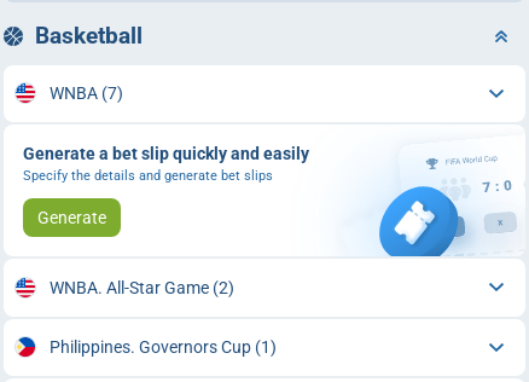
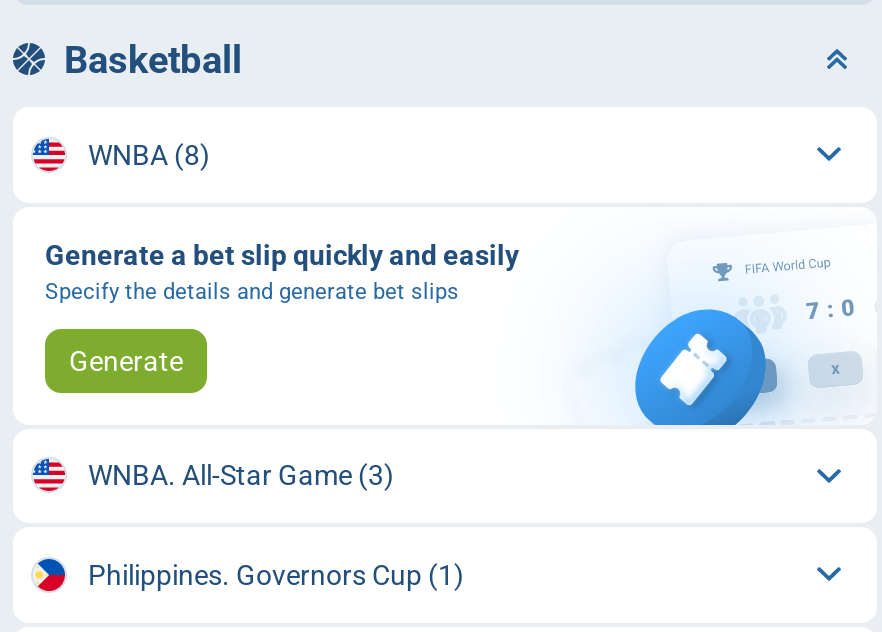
[49,84,123,103] WNBA (7) -> [88,138,210,170] WNBA (8)
[49,278,234,297] WNBA. All-Star Game (2) -> [88,460,394,492] WNBA. All-Star Game (3)

